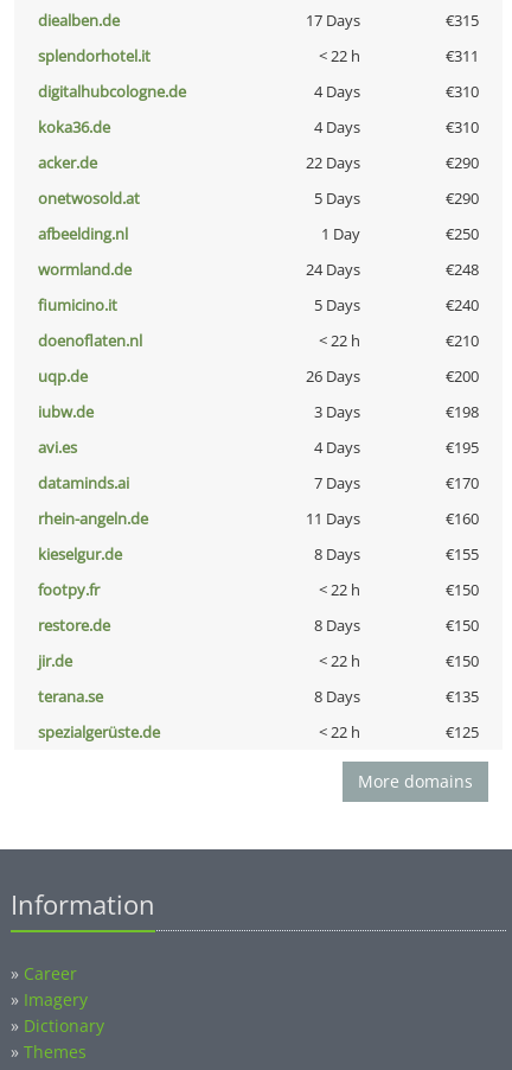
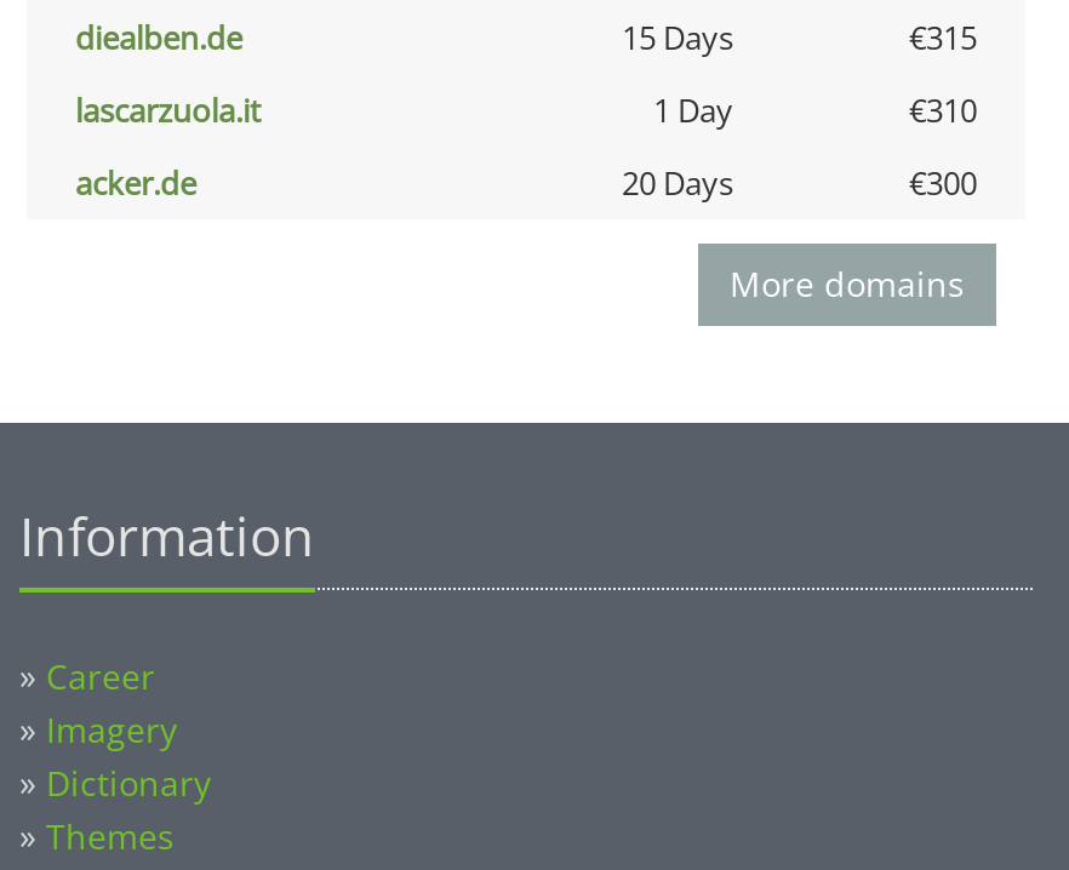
[305,9,360,30] 17 Days -> [622,15,733,58] 15 Days
[38,44,479,137] splendorhotel.it | < 22 h | €311 | digitalhubcologne.de | 4 Days | €310 | koka36.de | 4 Days -> [75,87,733,131] lascarzuola.it | 1 Day
[38,151,479,742] 22 Days | €290 | onetwosold.at | 5 Days | €290 | afbeelding.nl | 1 Day | €250 | wormland.de | 24 Days | €248 | fiumicino.it | 5 Days | €240 | doenoflaten.nl | < 22 h | €210 | uqp.de | 26 Days | €200 | iubw.de | 3 Days | €198 | avi.es | 4 Days | €195 | dataminds.ai | 7 Days | €170 | rhein-angeln.de | 11 Days | €160 | kieselgur.de | 8 Days | €155 | footpy.fr | < 22 h | €150 | restore.de | 8 Days | €150 | jir.de | < 22 h | €150 | terana.se | 8 Days | €135 | spezialgerüste.de | < 22 h | €125 -> [622,160,977,204] 20 Days | €300

